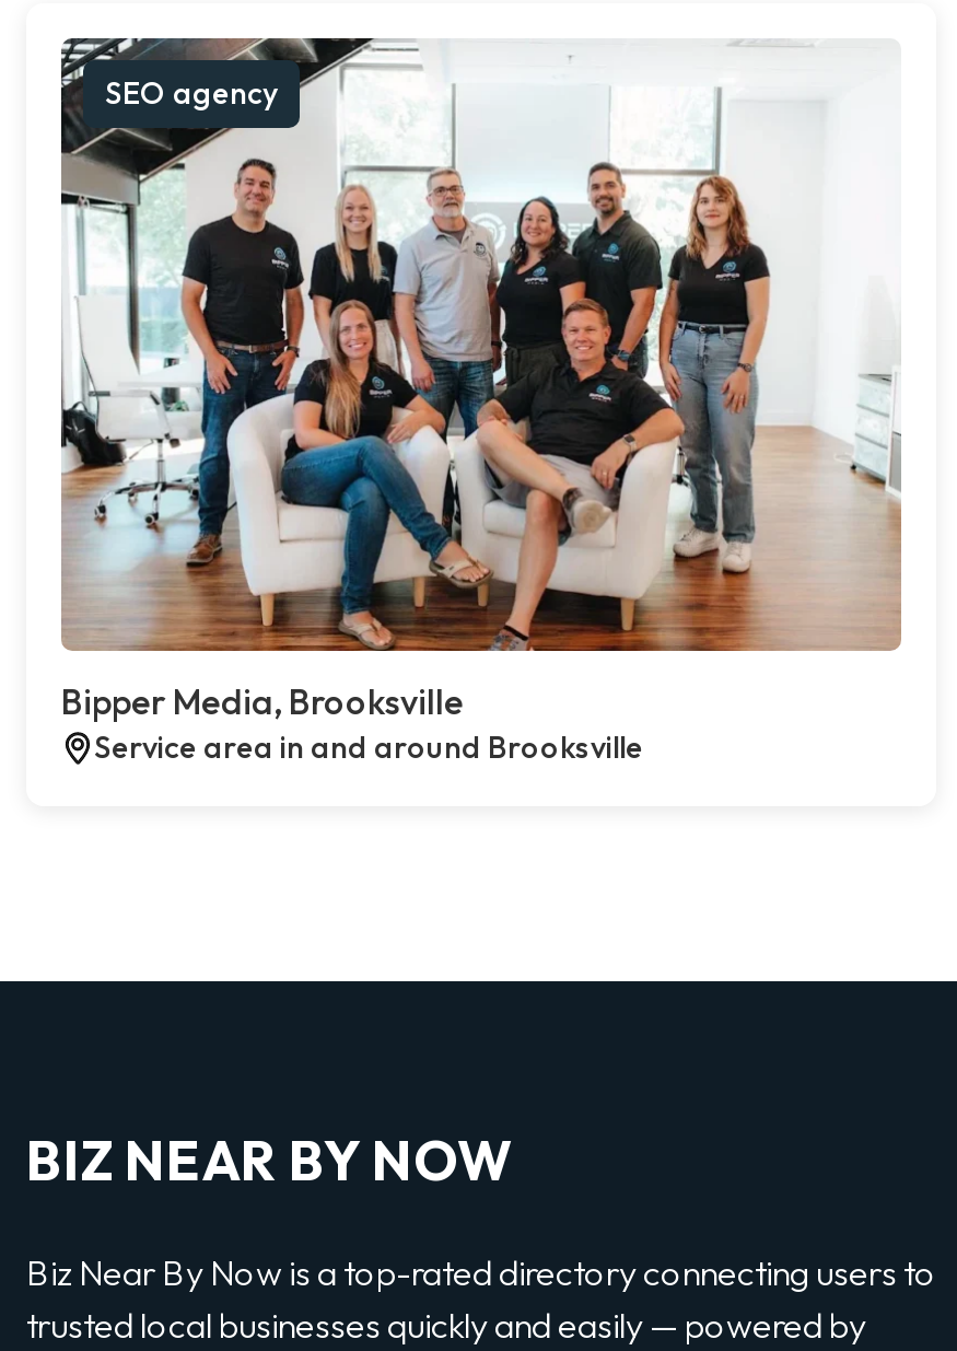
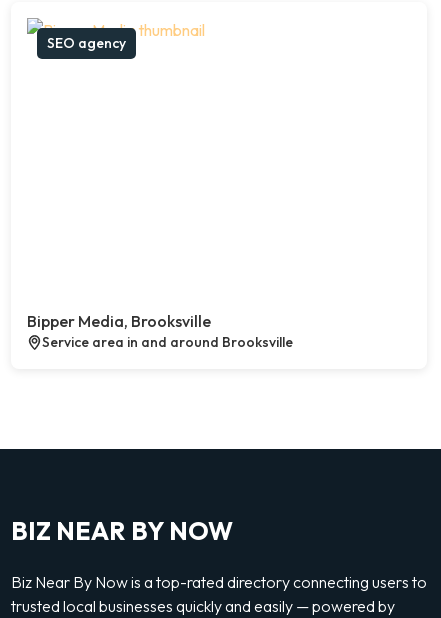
[59,36,903,653] [image] -> none

